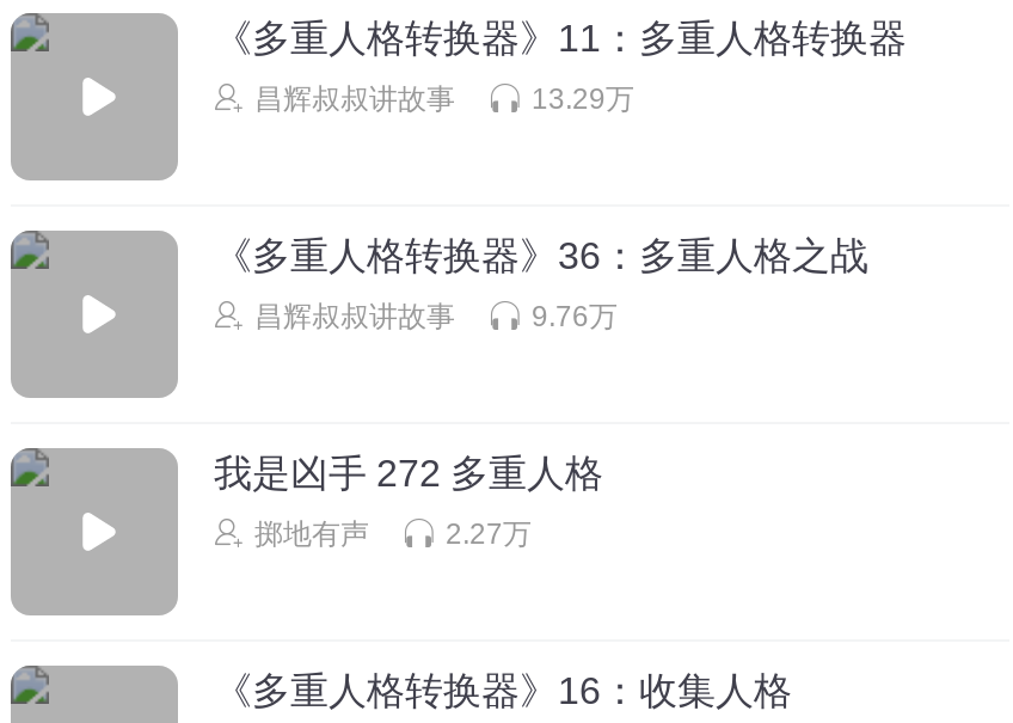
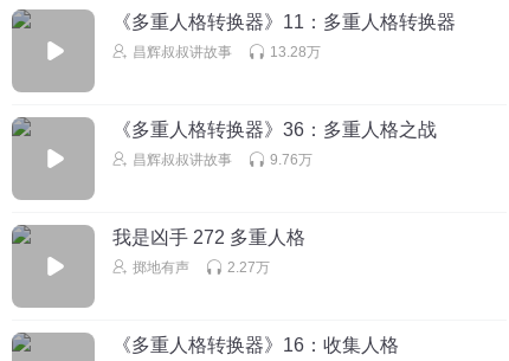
[532,81,634,115] 13.29万 -> [270,43,321,60] 13.28万

